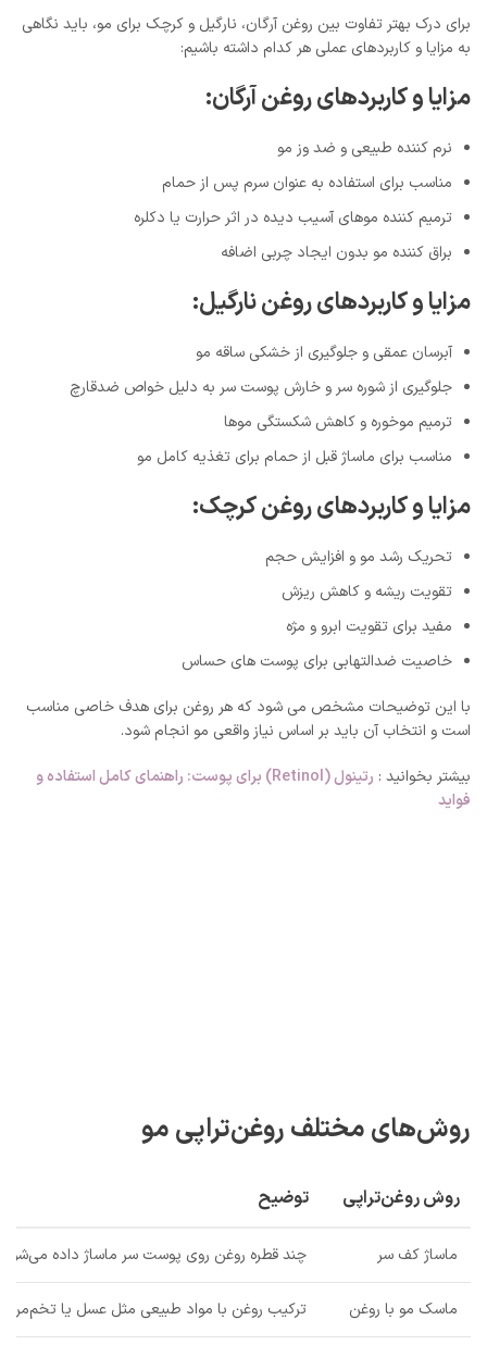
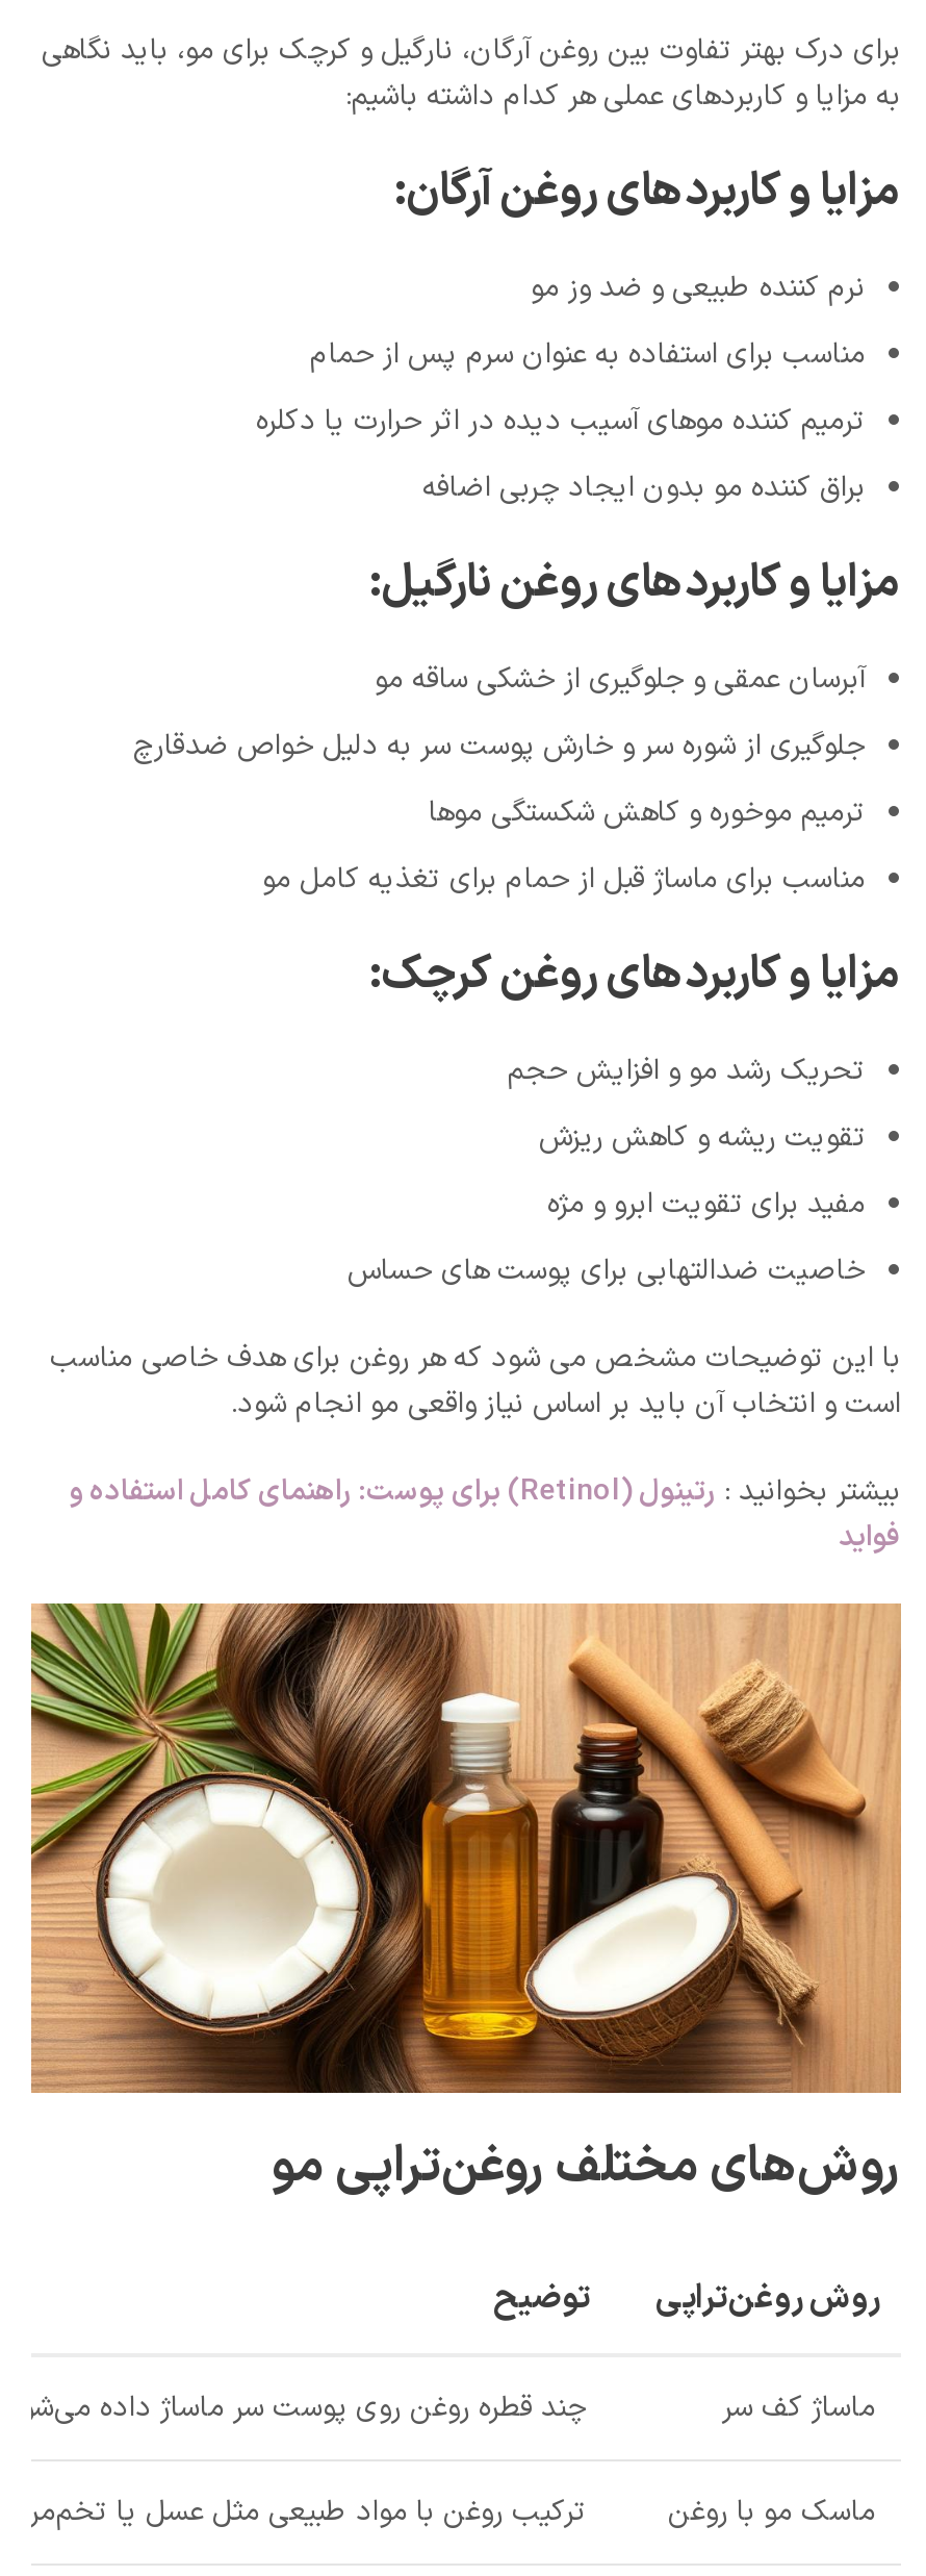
none -> [29,1600,903,2096] [image]

